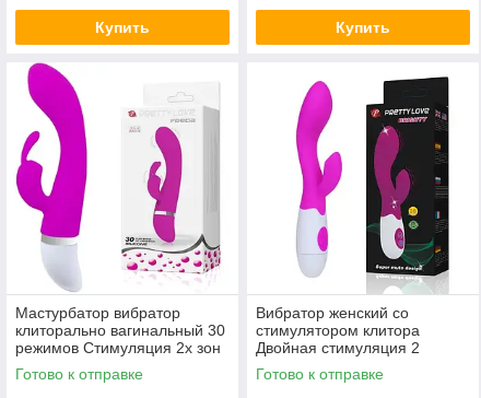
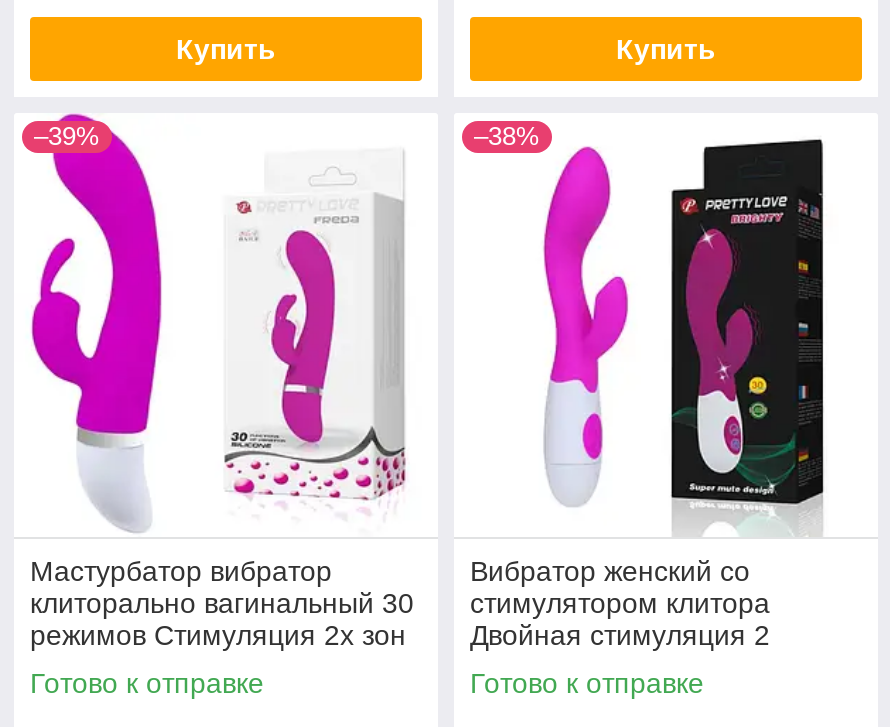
none -> [34,121,100,151] –39%
none -> [474,121,540,151] –38%

